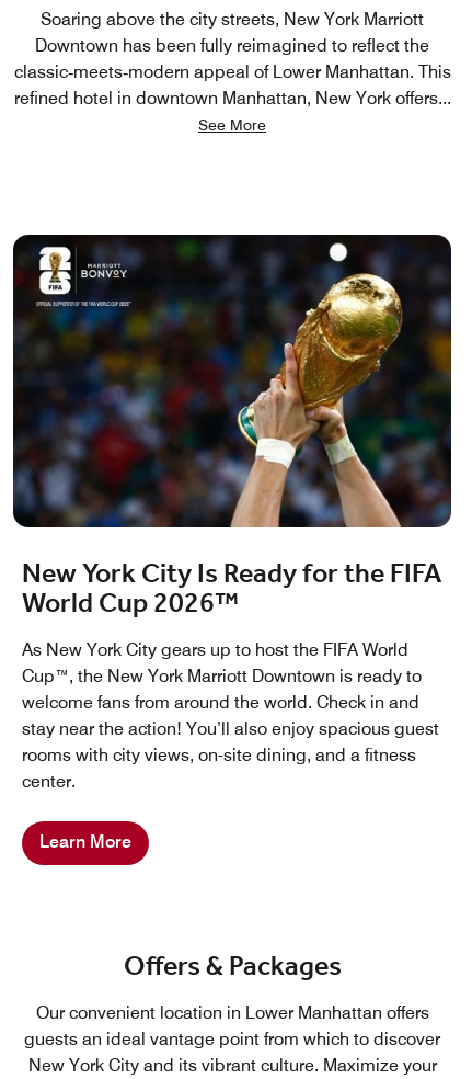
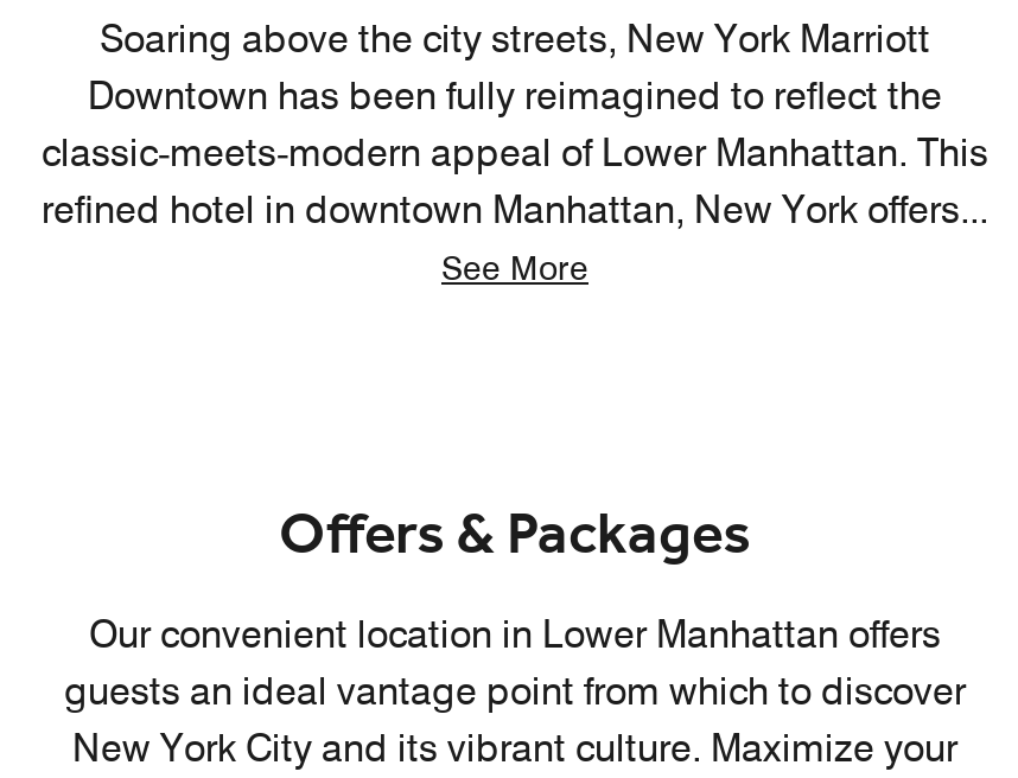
[12,234,452,852] [image] | New York City Is Ready for the FIFA | World Cup 2026™ | As New York City gears up to host the FIFA World | Cup™, the New York Marriott Downtown is ready to | welcome fans from around the world. Check in and | stay near the action! You’ll also enjoy spacious guest | rooms with city views, on-site dining, and a fitness | center. | Learn More -> none

